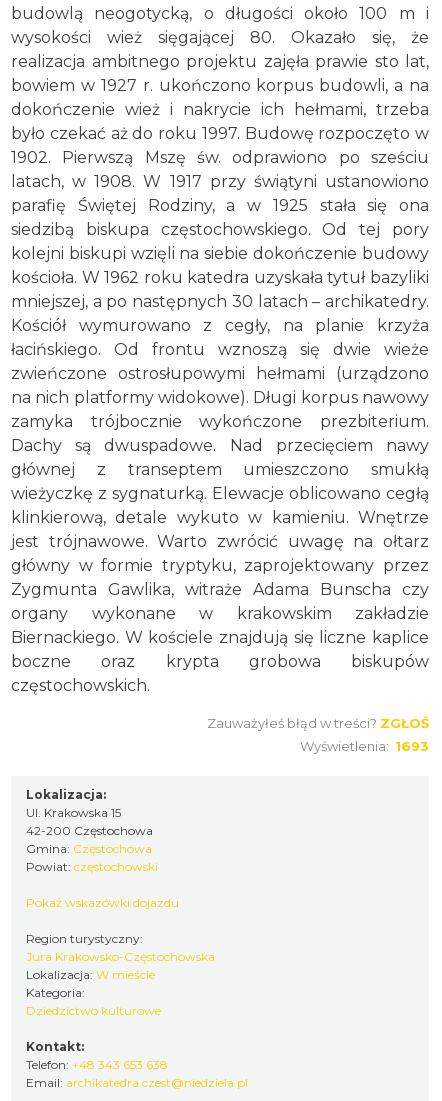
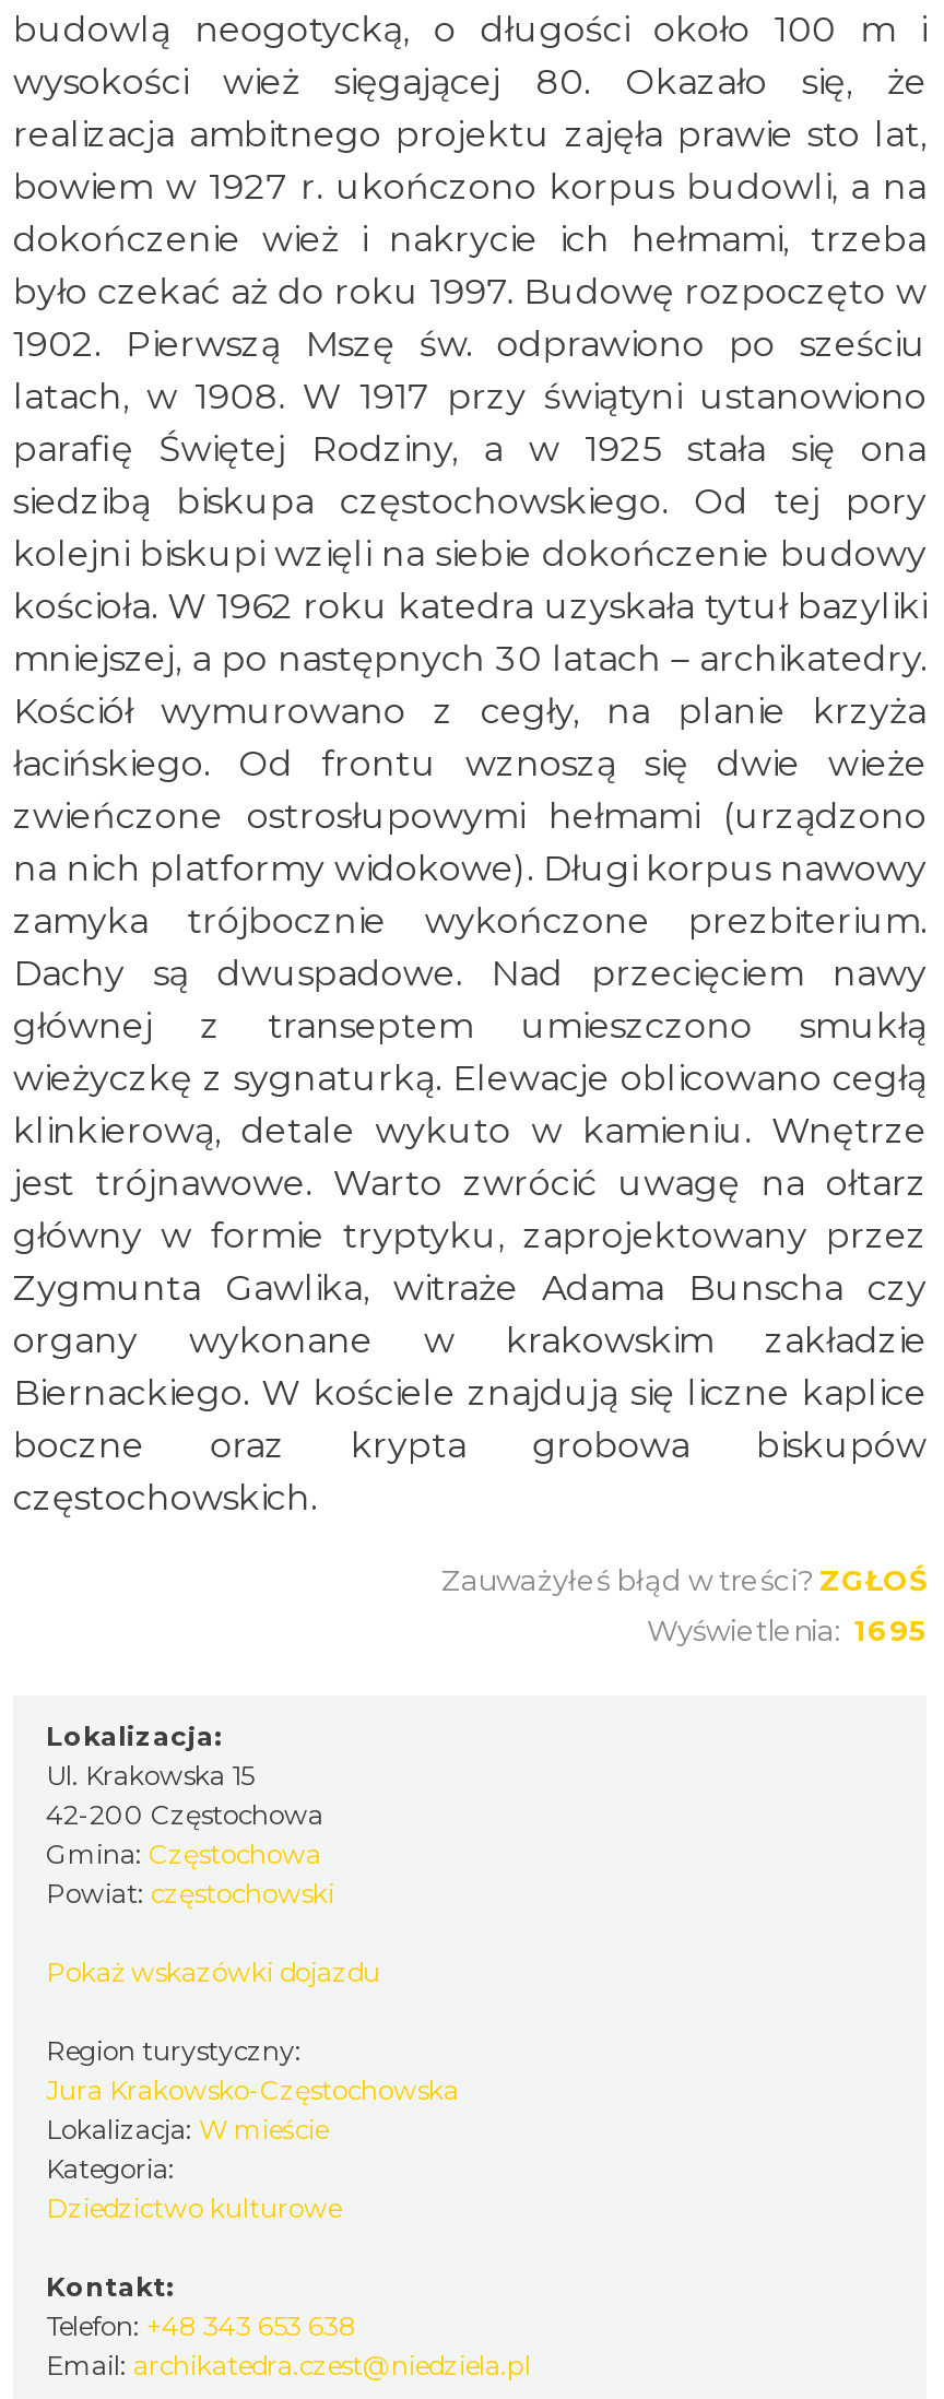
[300,738,429,754] Wyświetlenia: 1693 -> [647,1612,927,1647] Wyświetlenia: 1695

